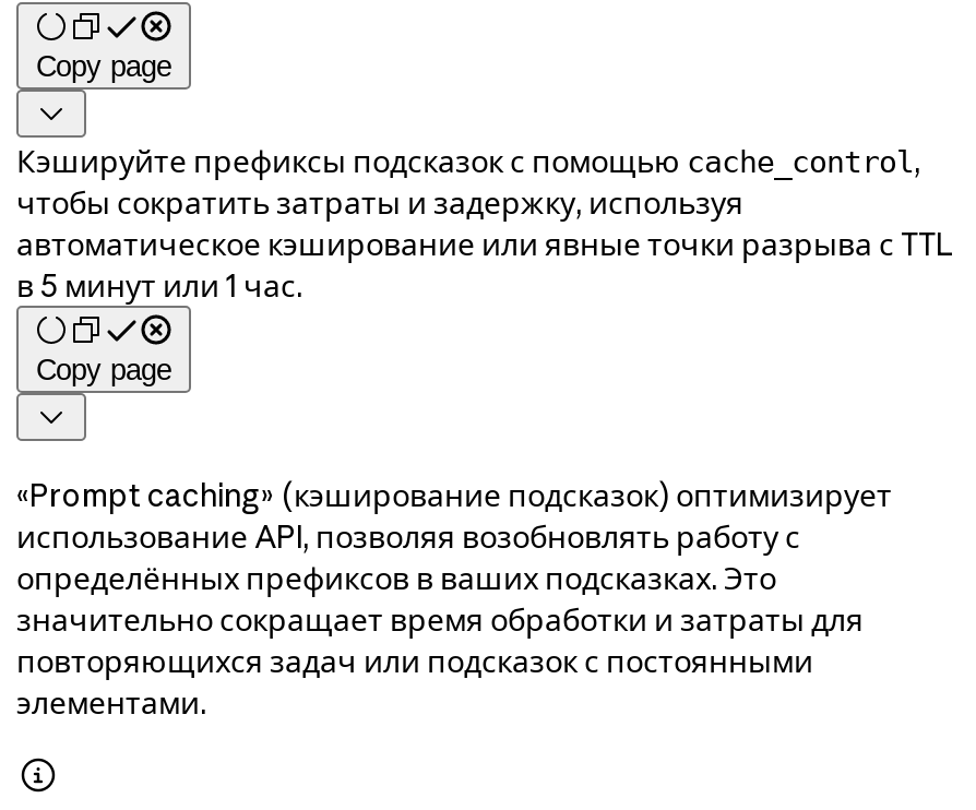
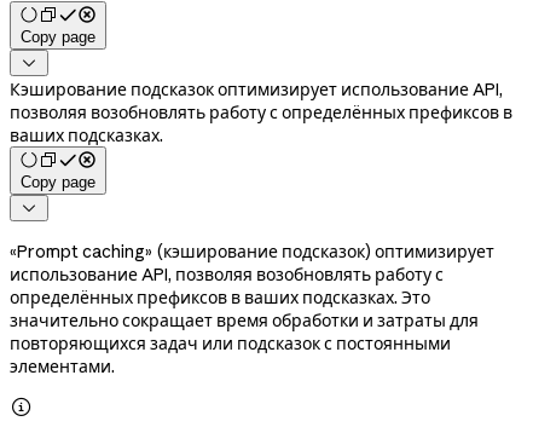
[16,141,953,305] Кэшируйте префиксы подсказок с помощью cache_control, | чтобы сократить затраты и задержку, используя | автоматическое кэширование или явные точки разрыва с TTL | в 5 минут или 1 час. -> [10,78,512,146] Кэширование подсказок оптимизирует использование API, | позволяя возобновлять работу с определённых префиксов в | ваших подсказках.

